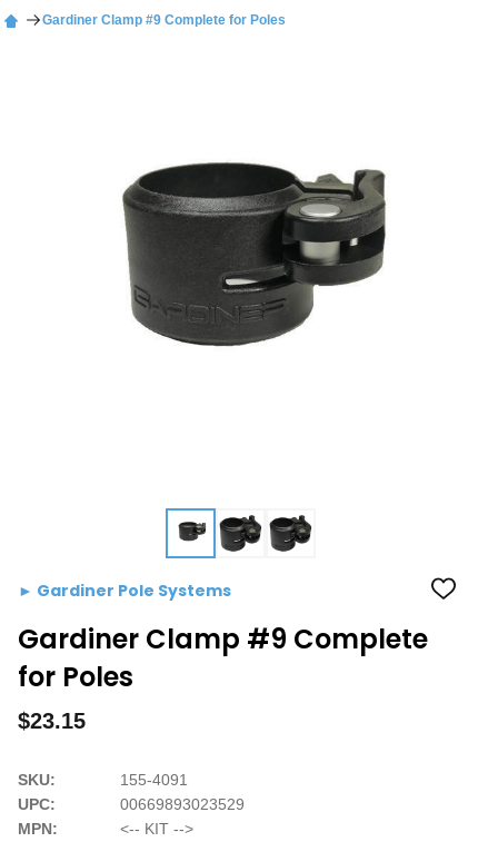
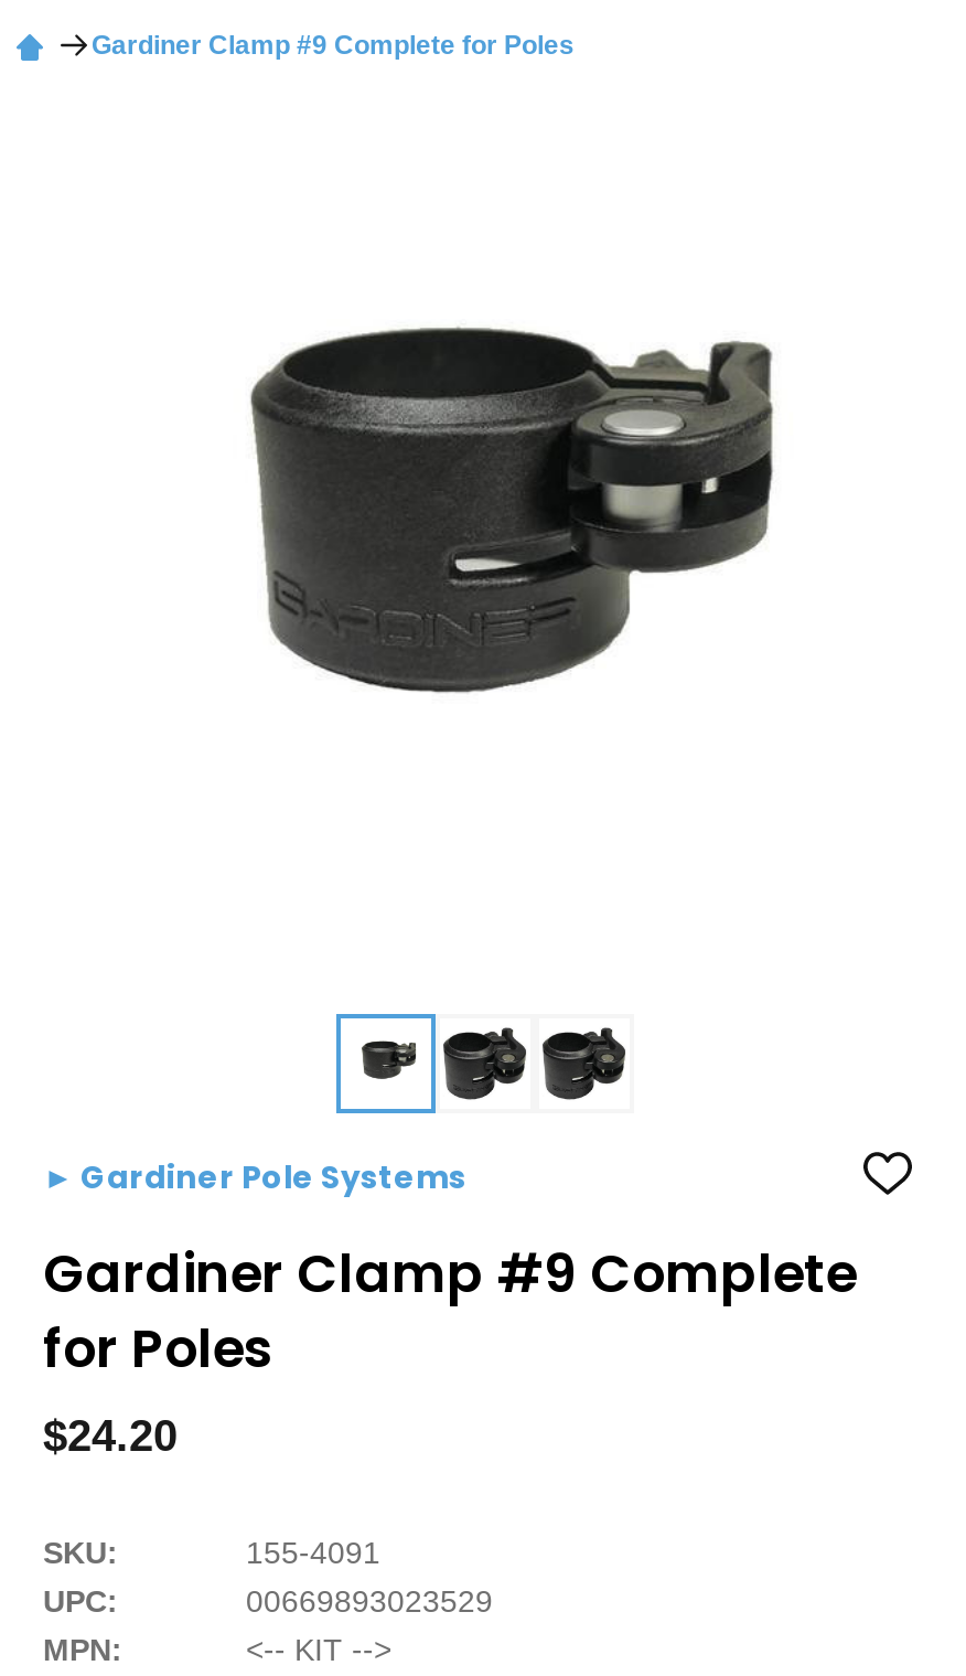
[18,709,86,733] $23.15 -> [43,1411,178,1460] $24.20

